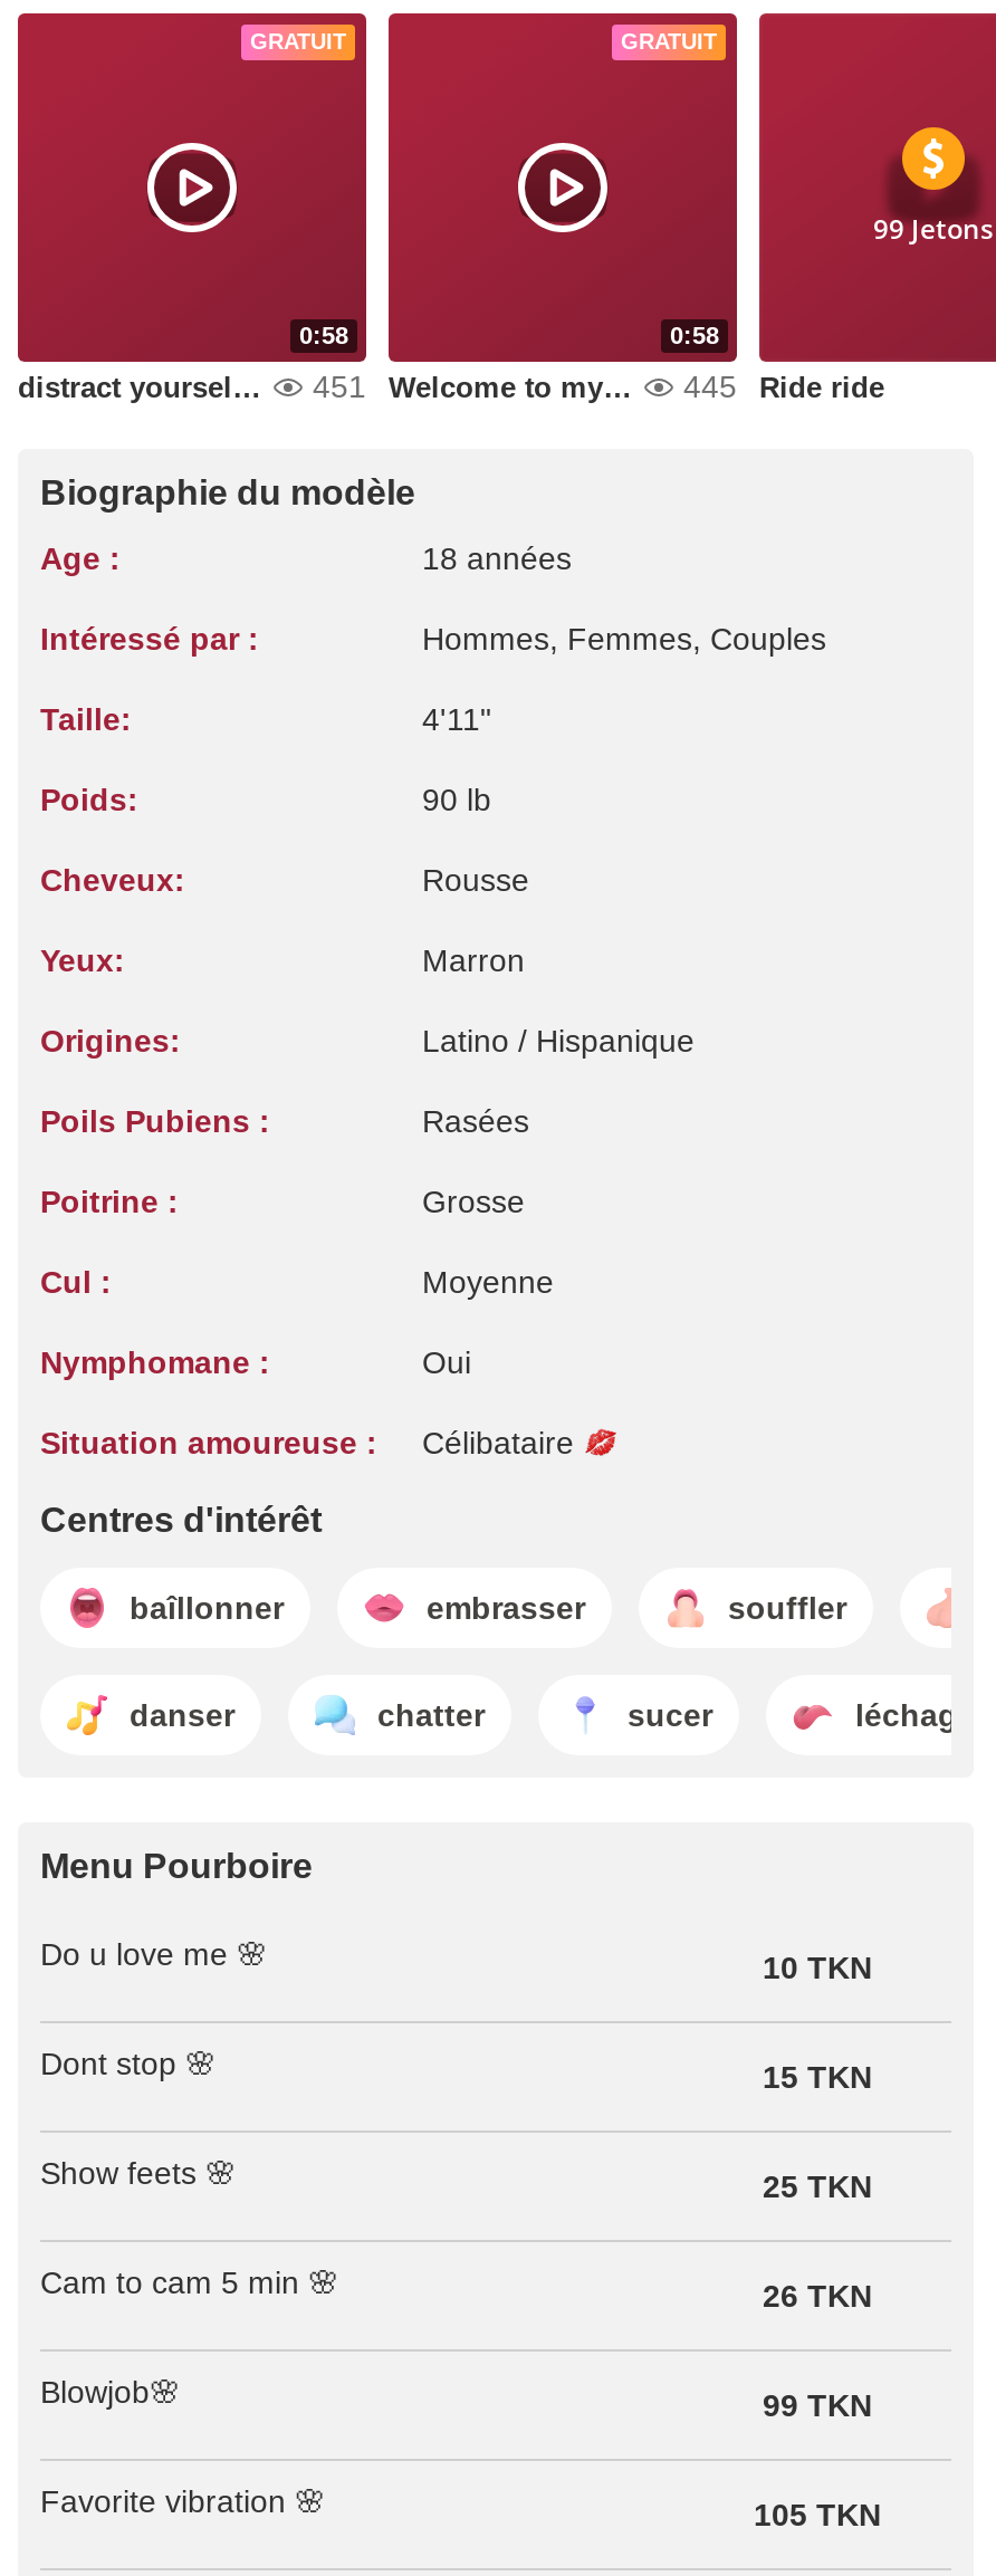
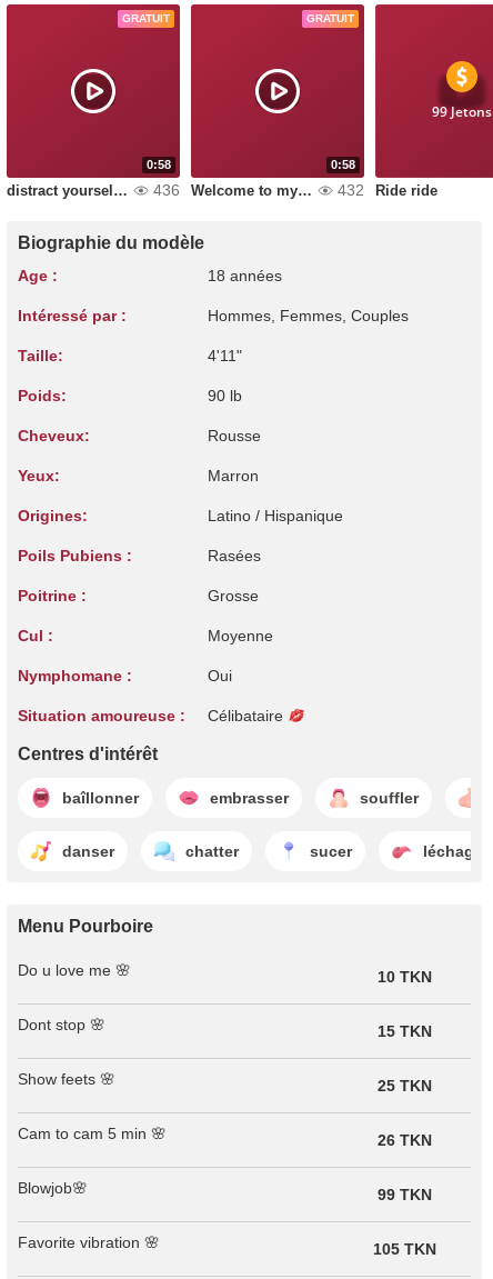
[313,368,366,404] 451 -> [153,181,180,199] 436
[683,368,737,404] 445 -> [338,181,364,199] 432

